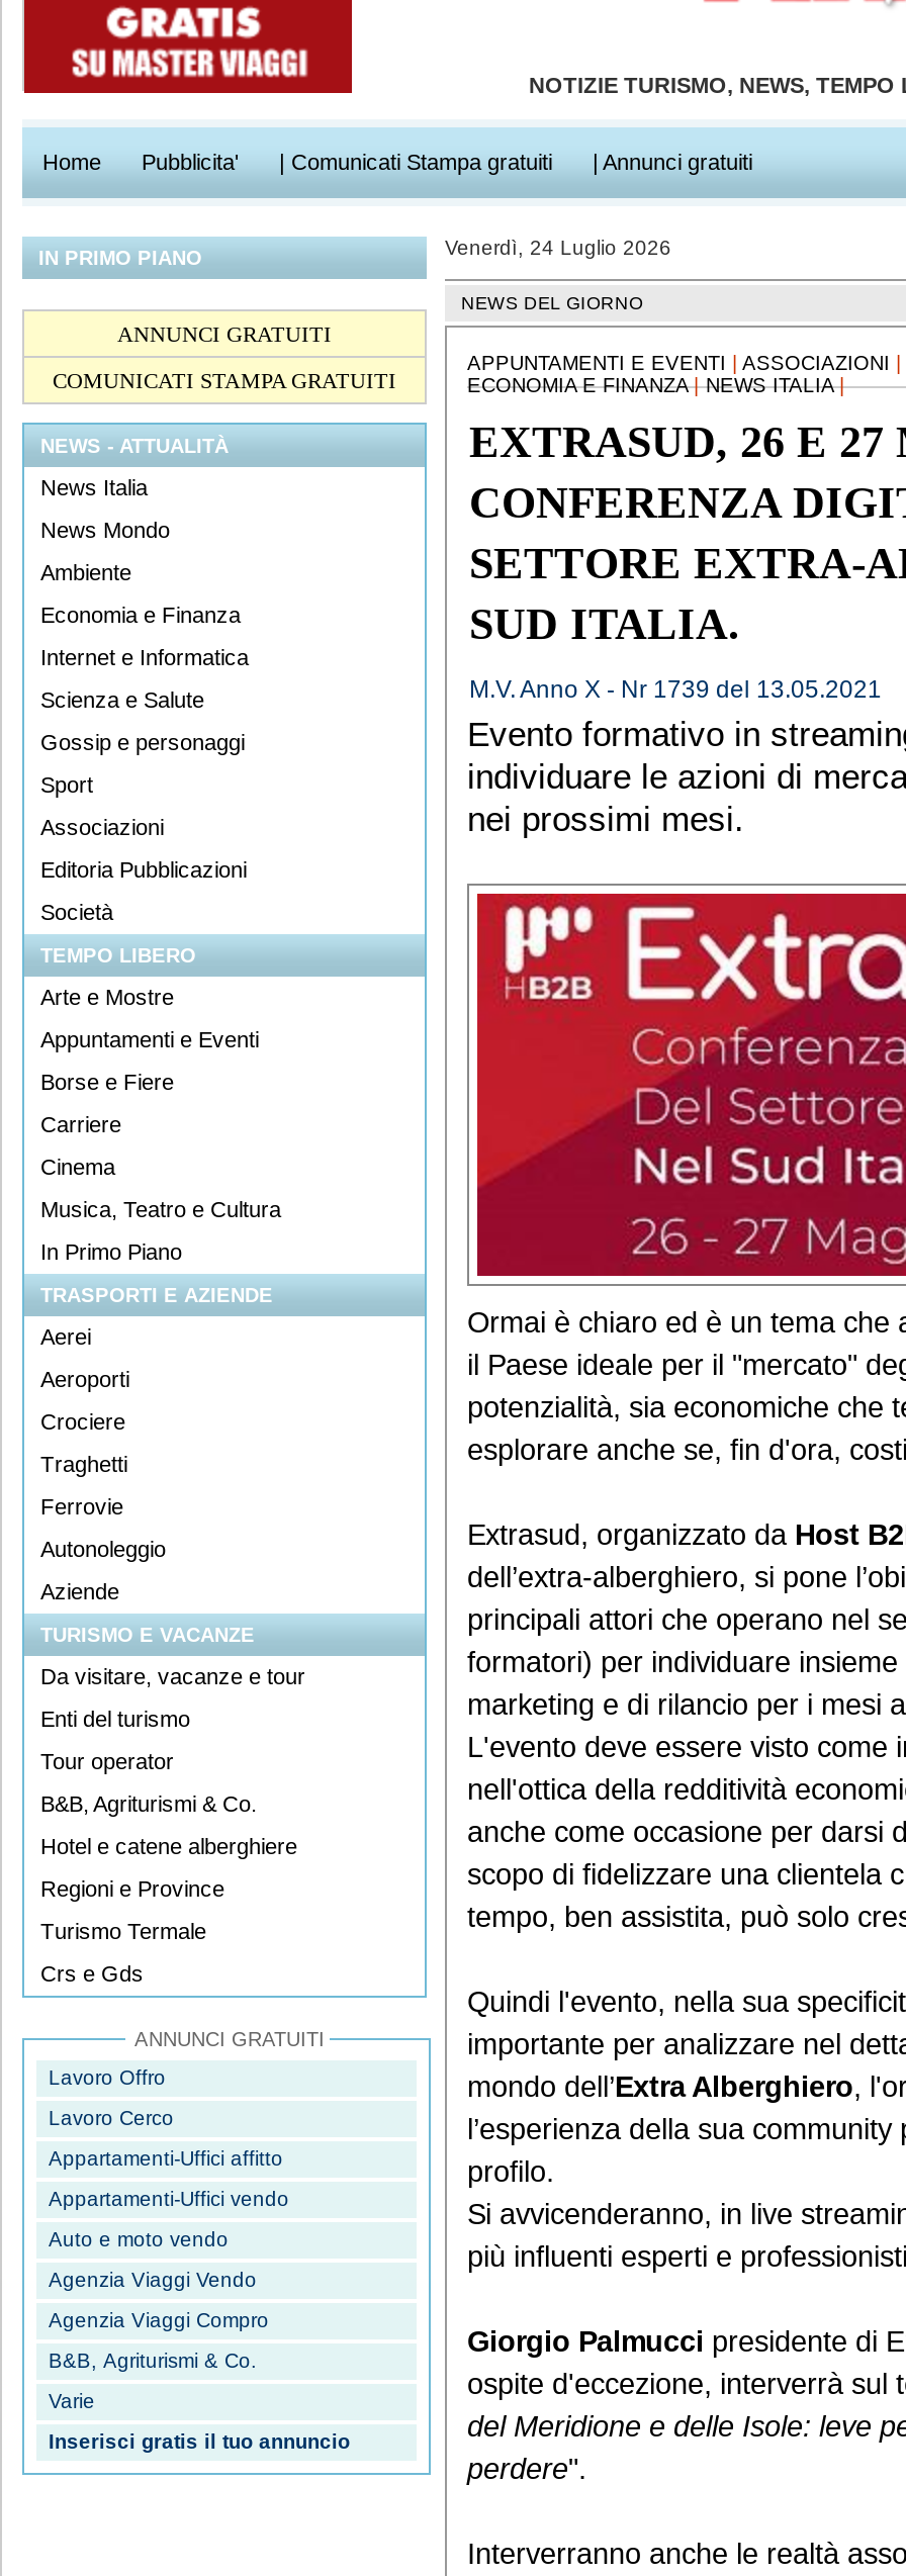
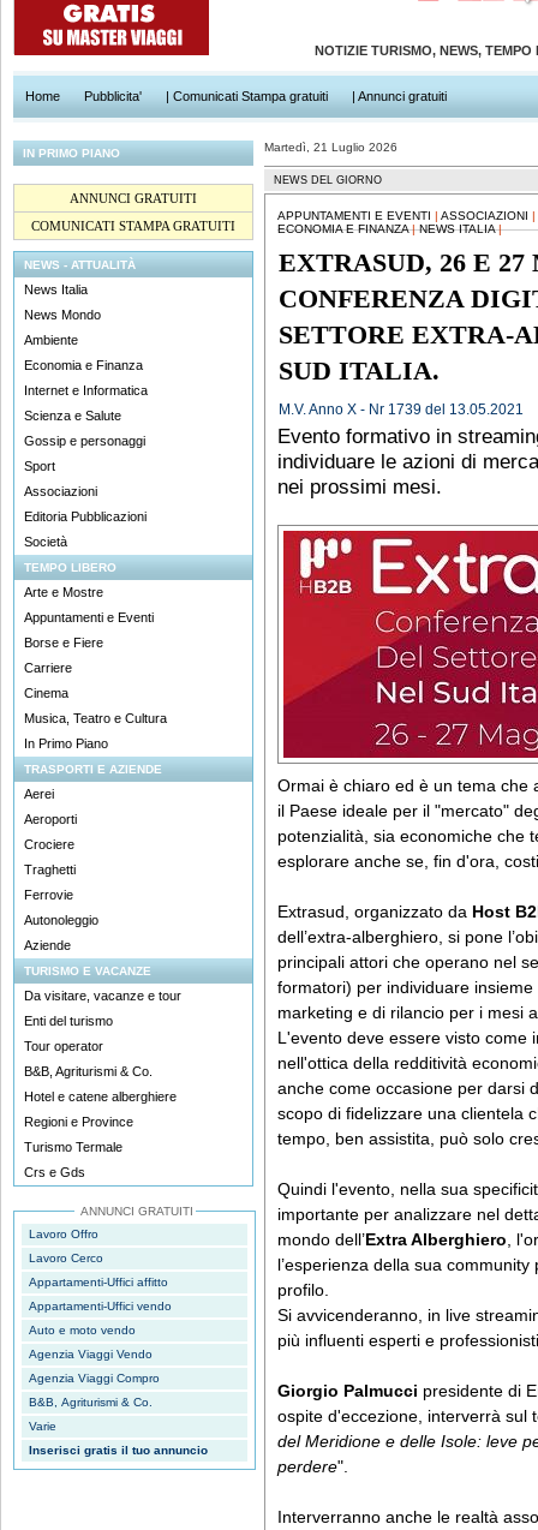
[445,237,671,259] Venerdì, 24 Luglio 2026 -> [264,141,397,154] Martedì, 21 Luglio 2026

